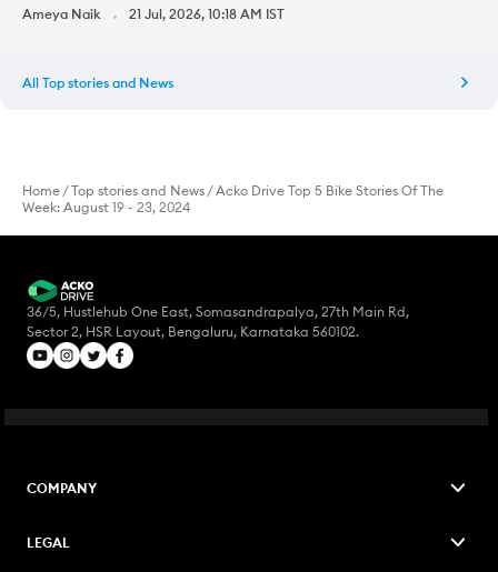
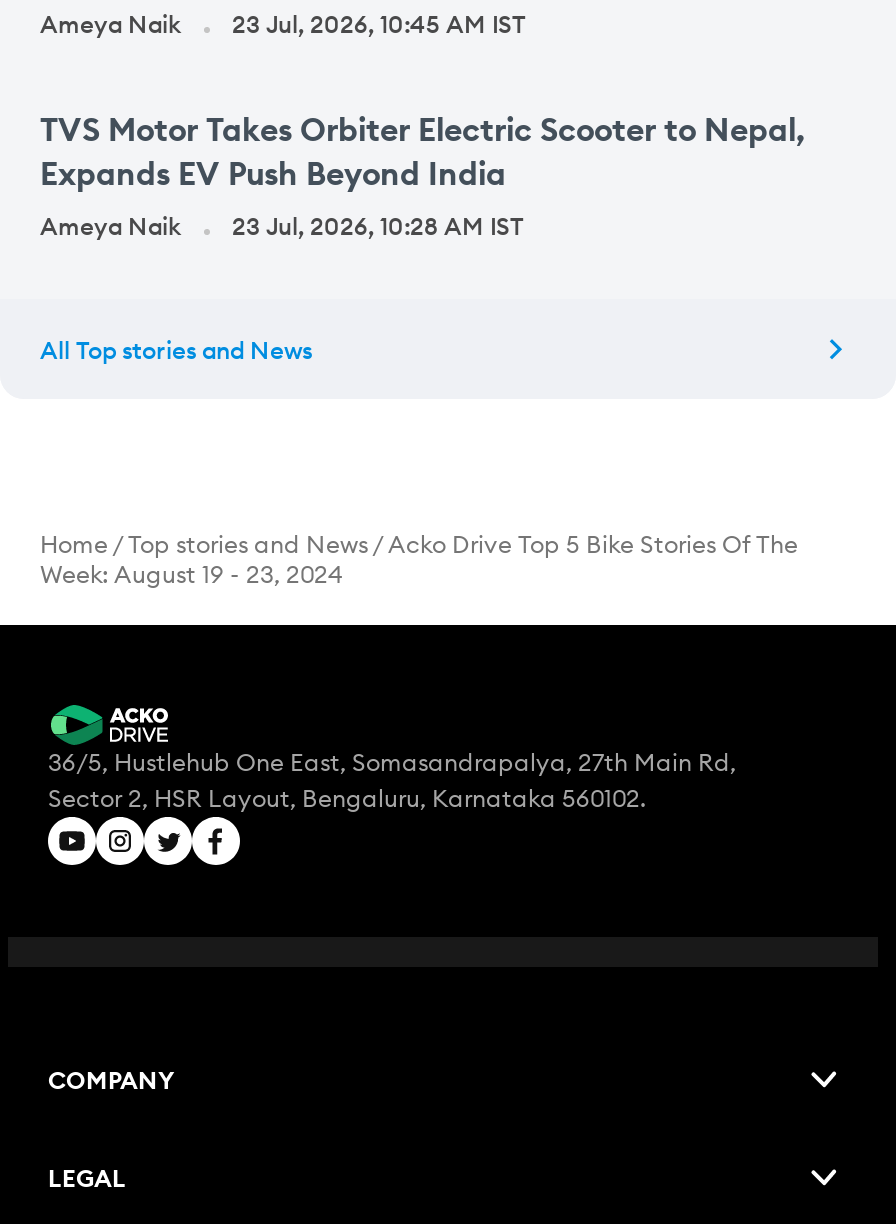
[129,6,285,22] 21 Jul, 2026, 10:18 AM IST -> [40,9,806,241] 23 Jul, 2026, 10:45 AM IST | TVS Motor Takes Orbiter Electric Scooter to Nepal, | Expands EV Push Beyond India | Ameya Naik | 23 Jul, 2026, 10:28 AM IST

